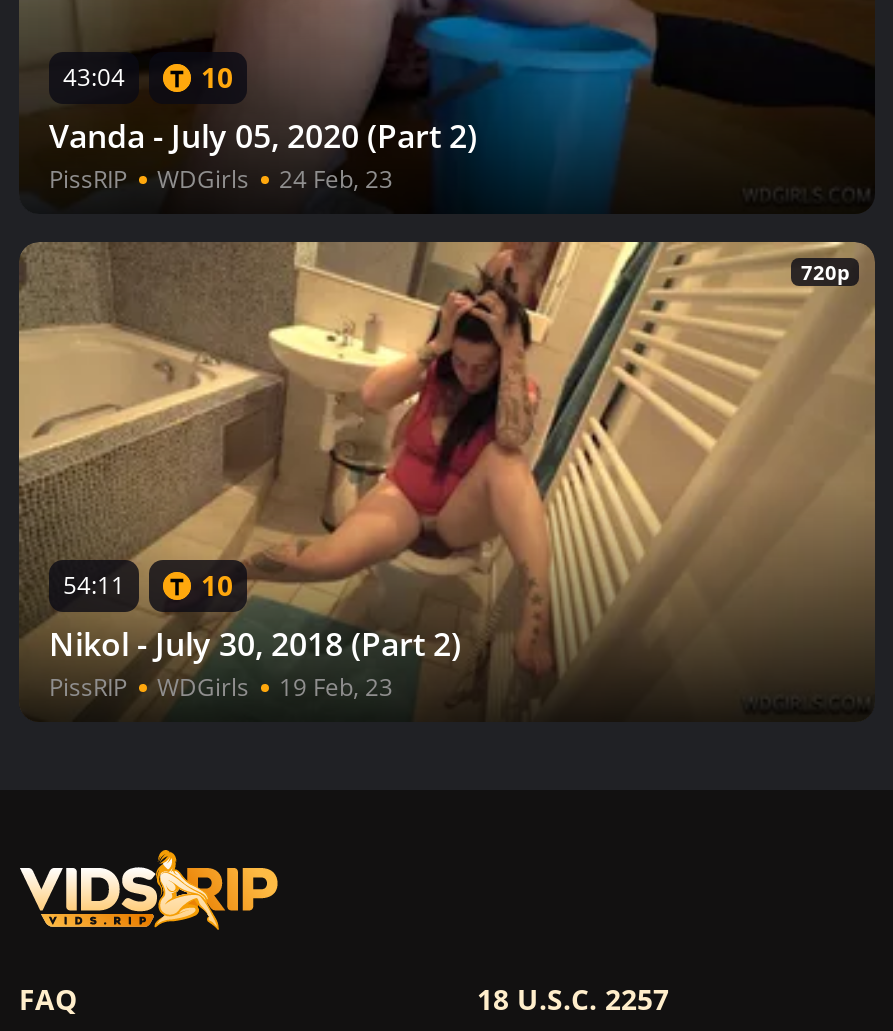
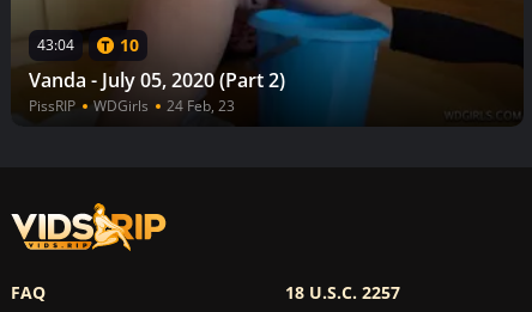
[19,240,877,710] [image] | 720p -> none
[49,567,461,705] 54:11 | 10 | Nikol - July 30, 2018 (Part 2) | PissRIP | WDGirls | 19 Feb, 23 -> none

